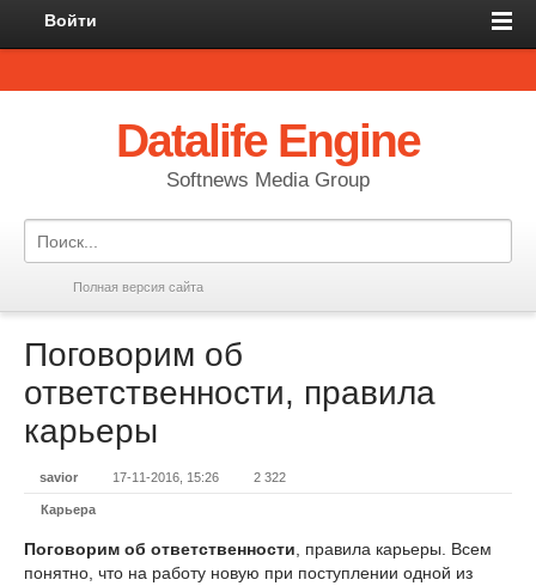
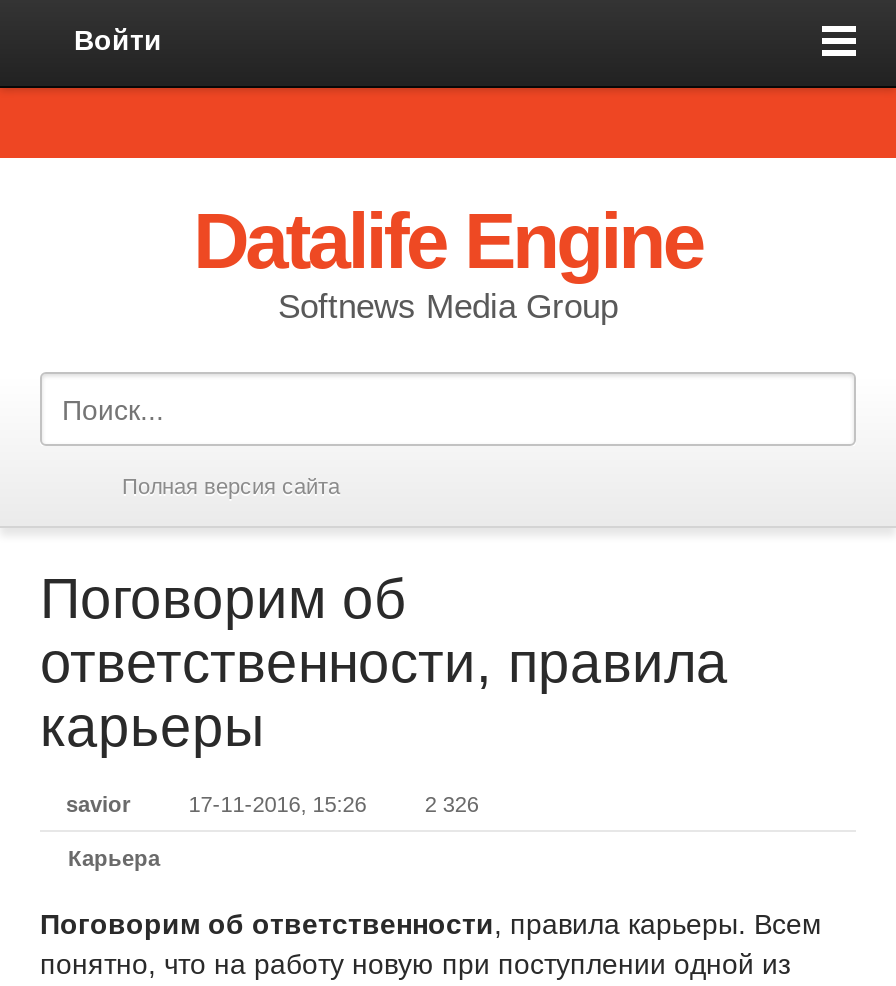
[254,470,286,484] 2 322 -> [425,792,479,816] 2 326

